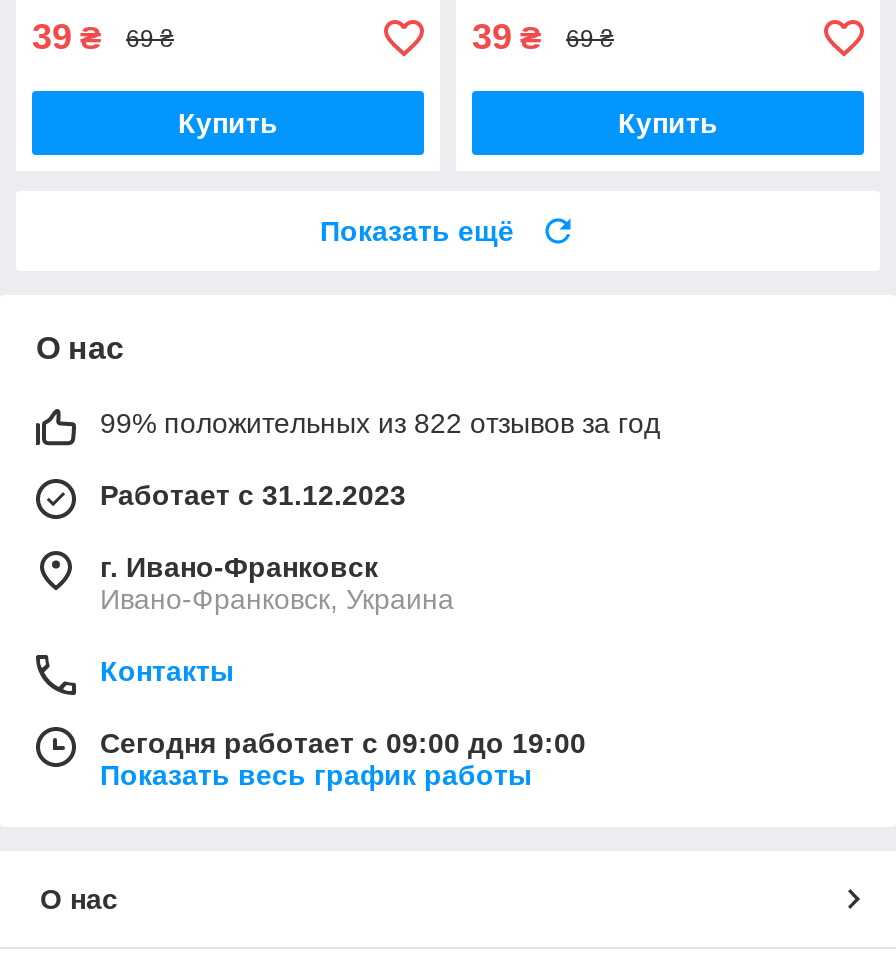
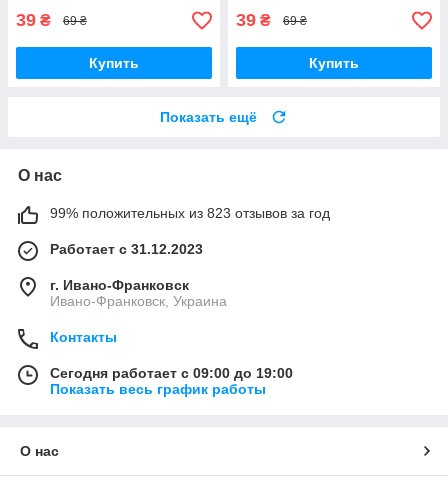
[100,408,660,440] 99% положительных из 822 отзывов за год -> [50,205,330,221] 99% положительных из 823 отзывов за год

